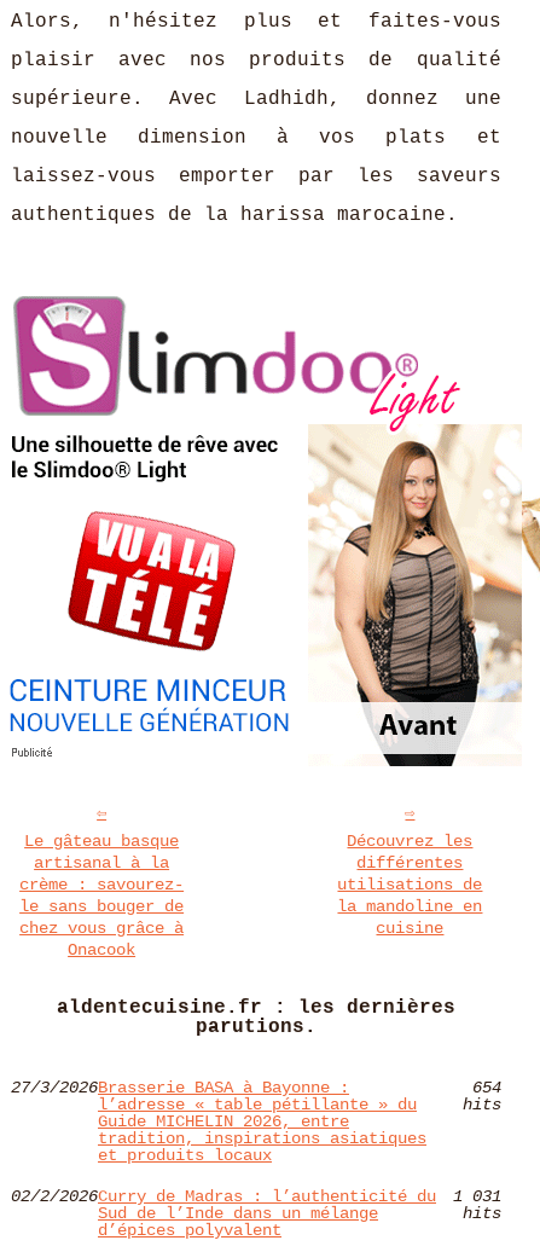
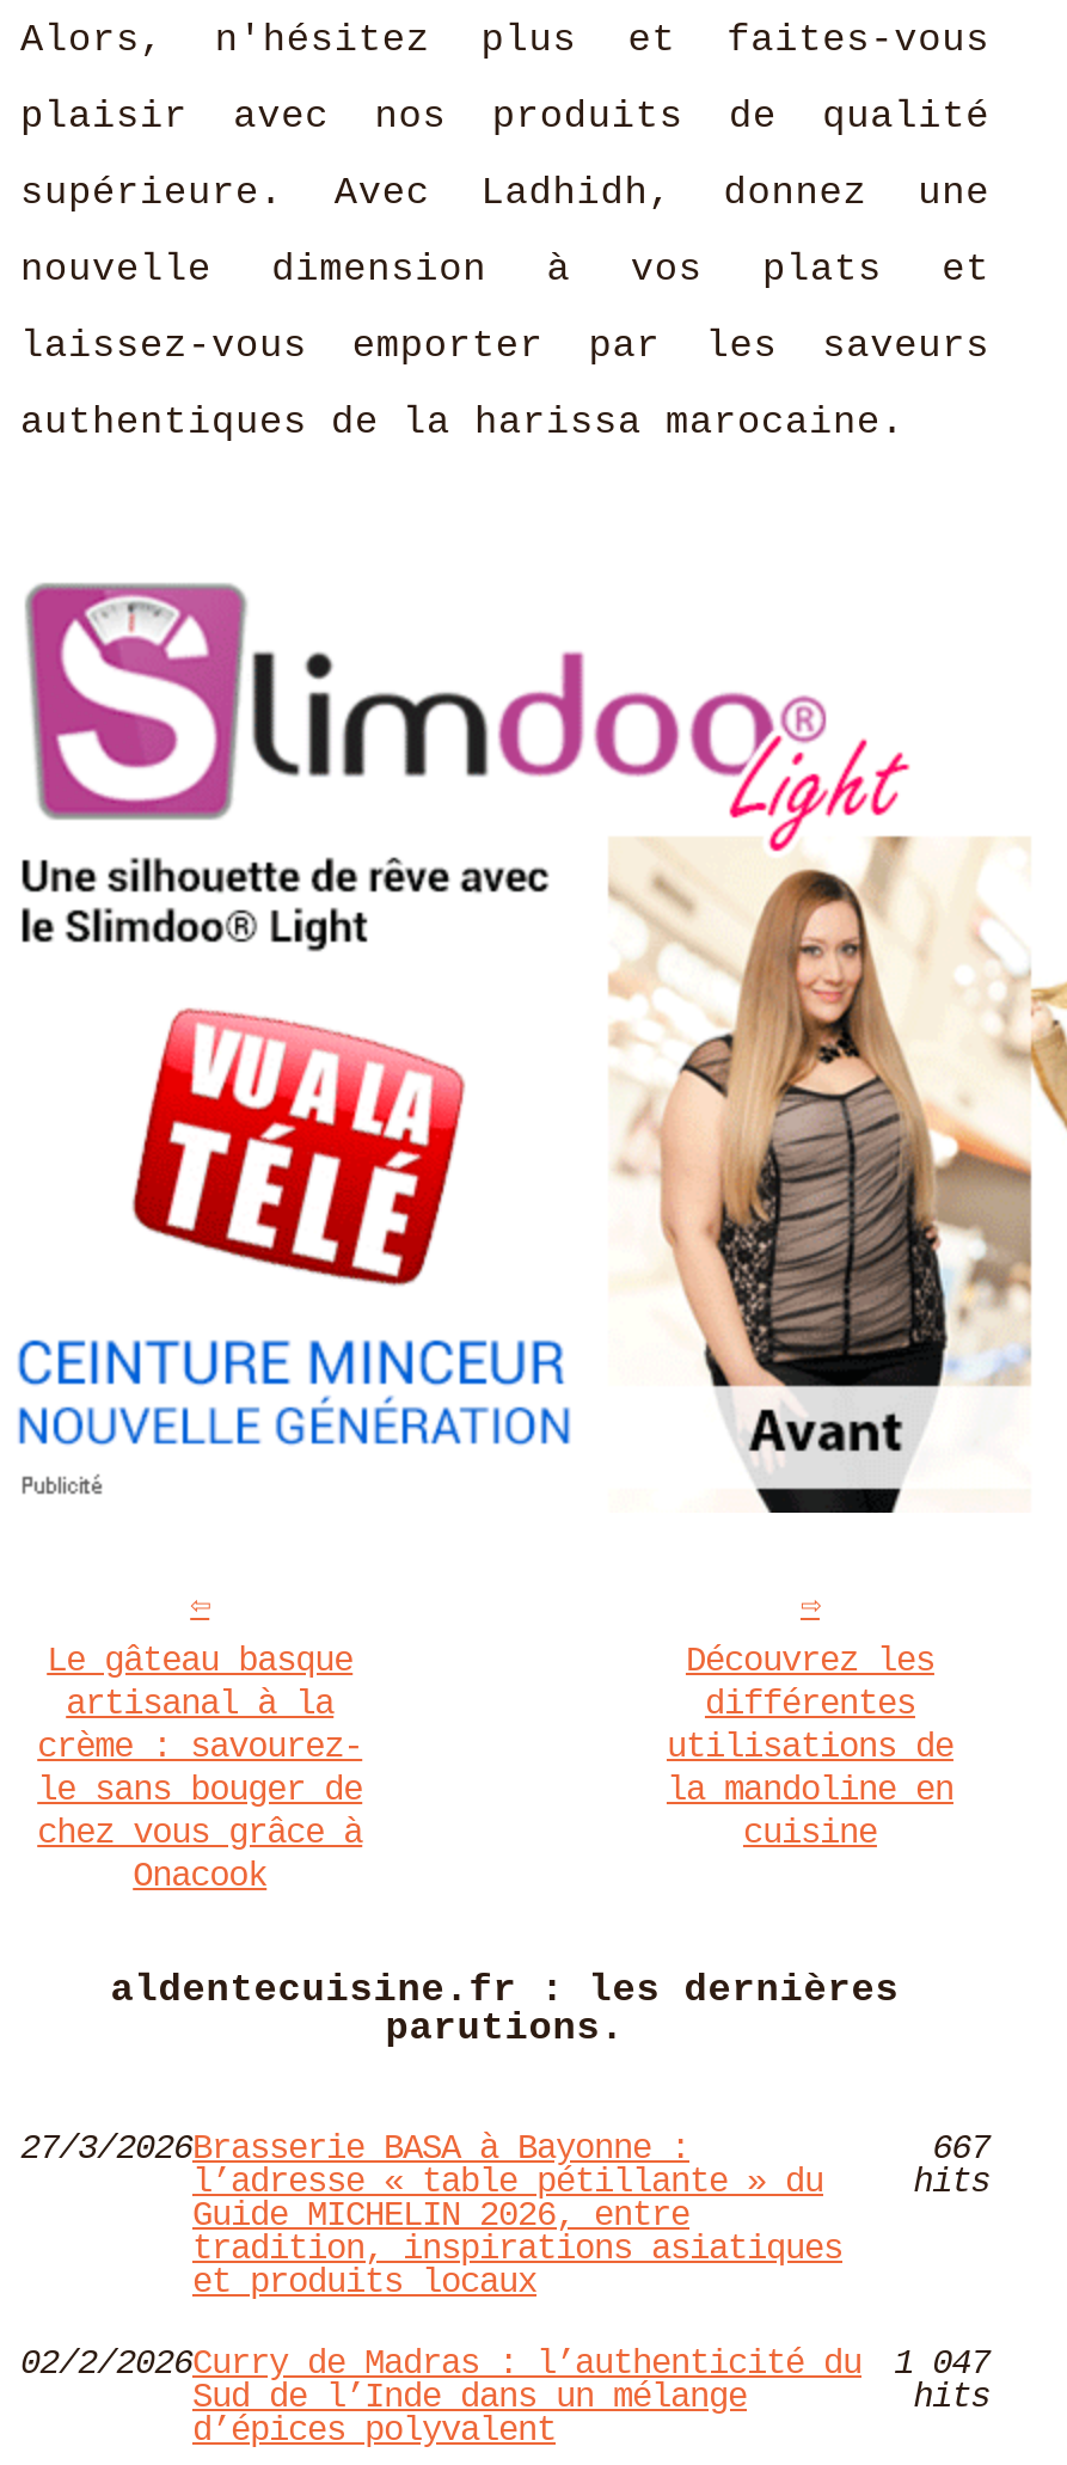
[472,1078,501,1097] 654 -> [932,2129,990,2167] 667
[11,1187,501,1206] 02/2/2026Curry de Madras : l’authenticité du 1 031 -> [20,2344,990,2383] 02/2/2026Curry de Madras : l’authenticité du 1 047

